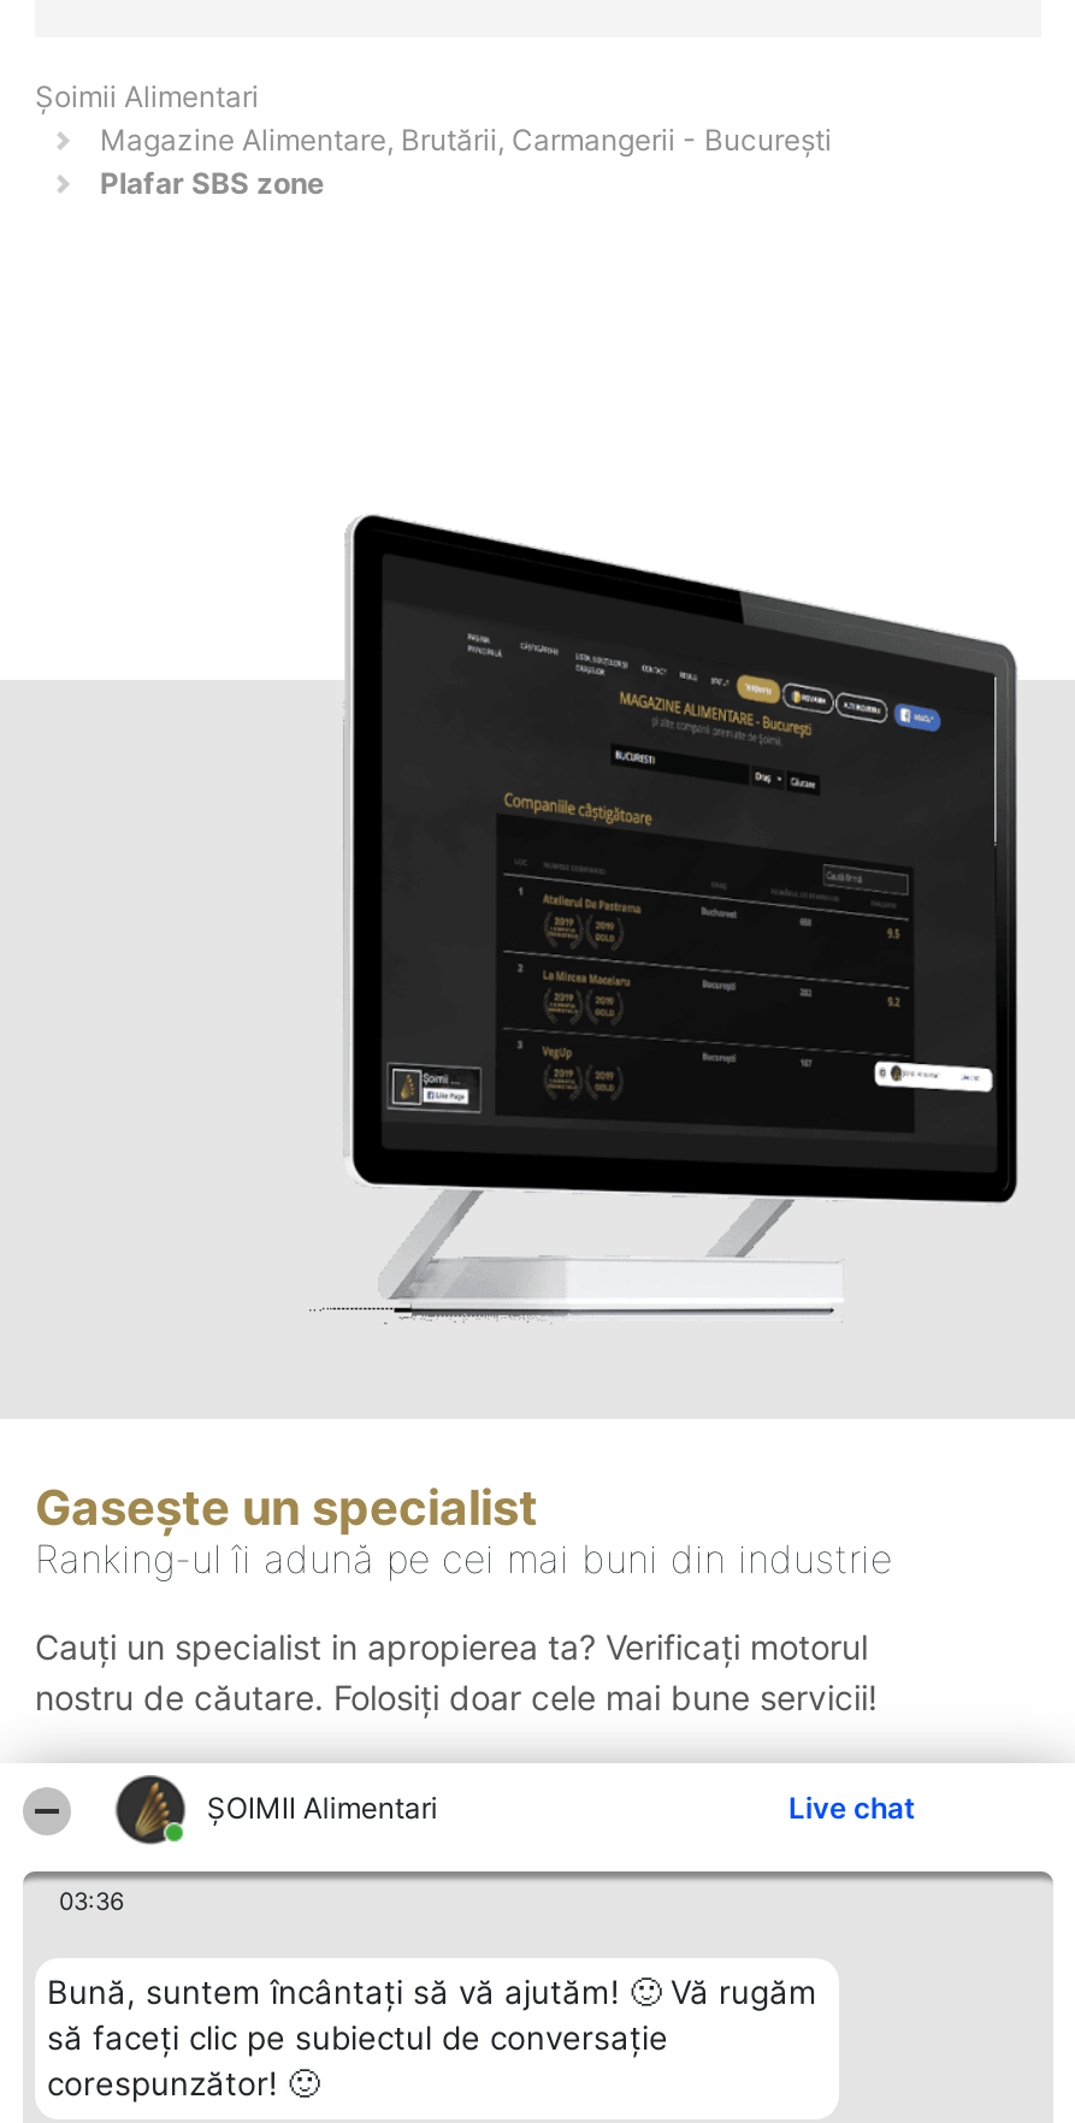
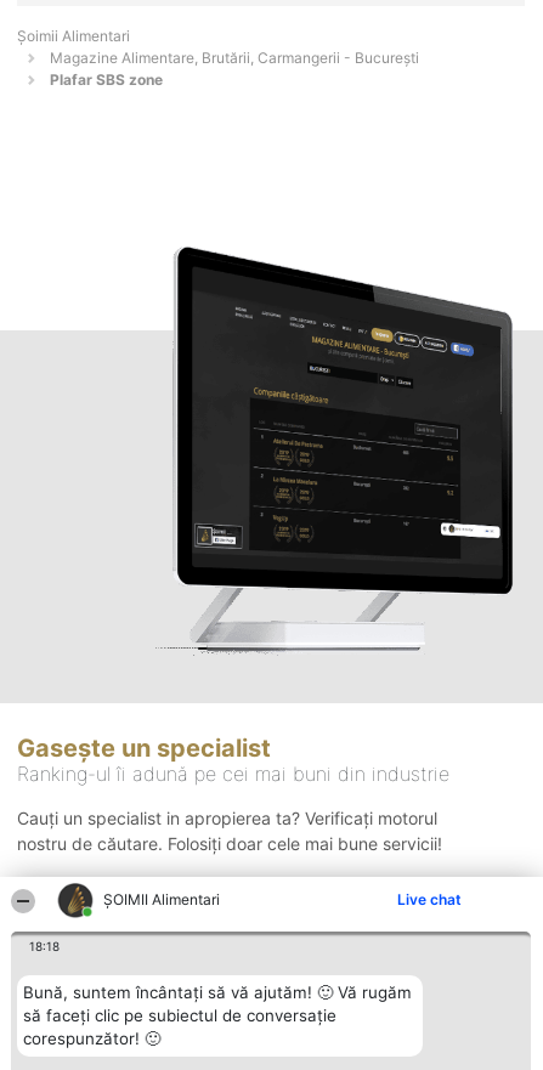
[59,1886,124,1915] 03:36 -> [29,939,60,953] 18:18

